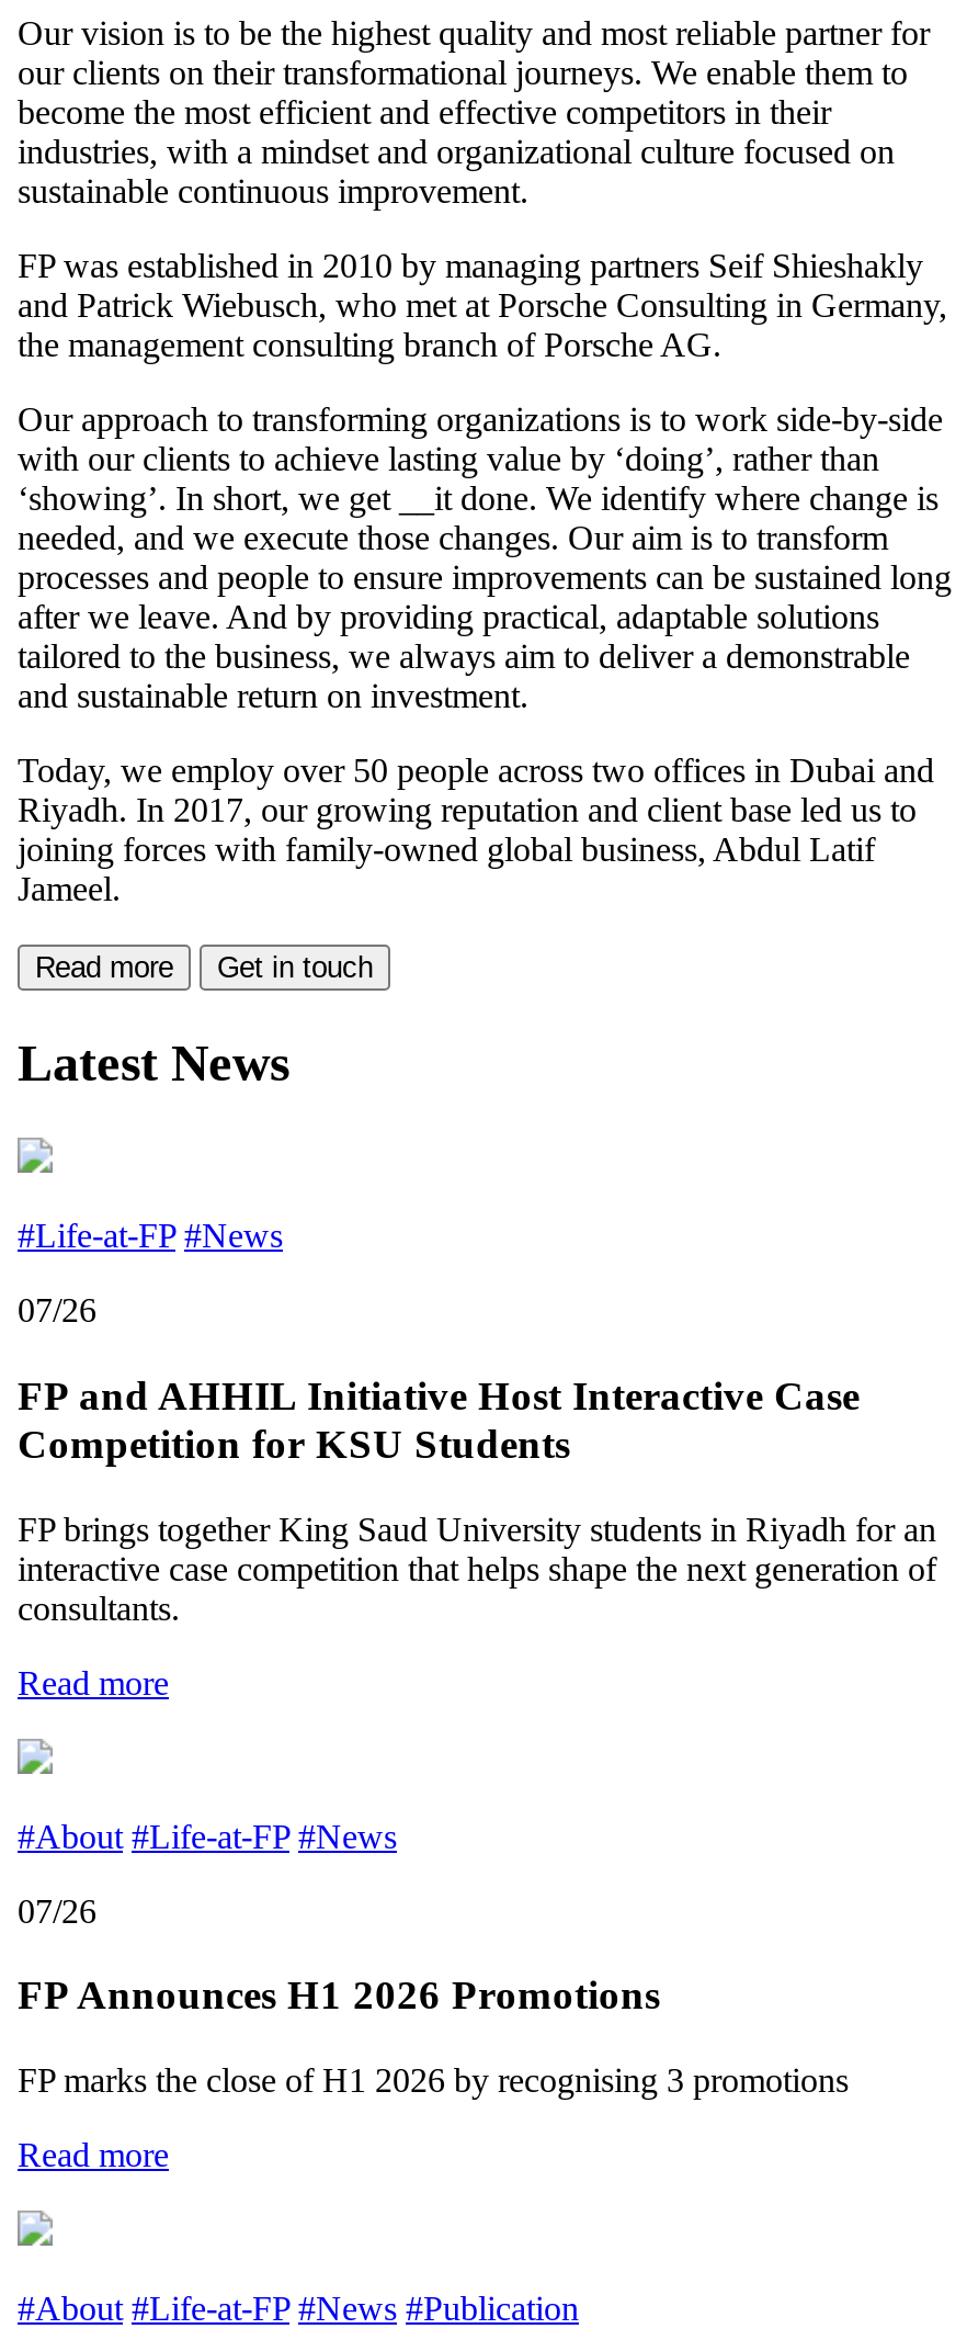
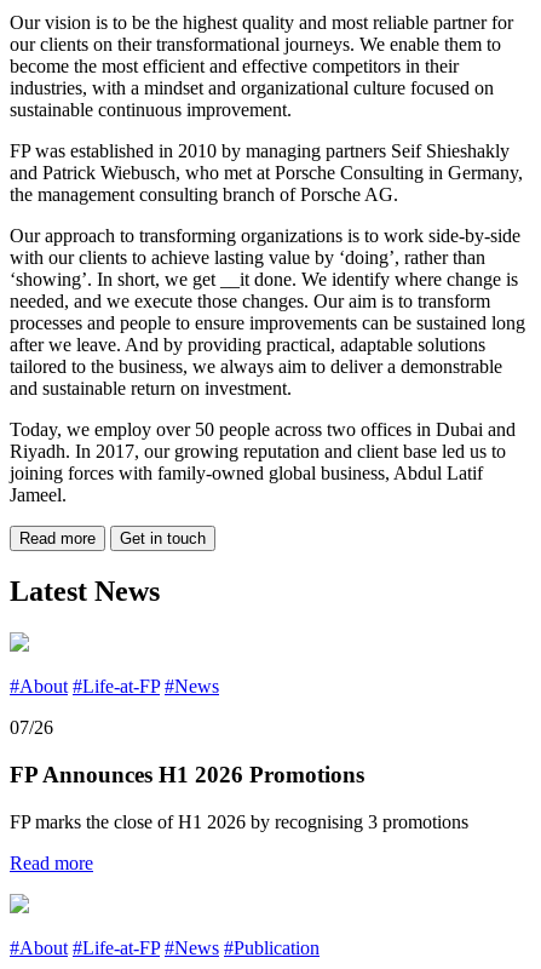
[18,1217,936,1701] #Life-at-FP #News | 07/26 | FP and AHHIL Initiative Host Interactive Case | Competition for KSU Students | FP brings together King Saud University students in Riyadh for an | interactive case competition that helps shape the next generation of | consultants. | Read more -> none

